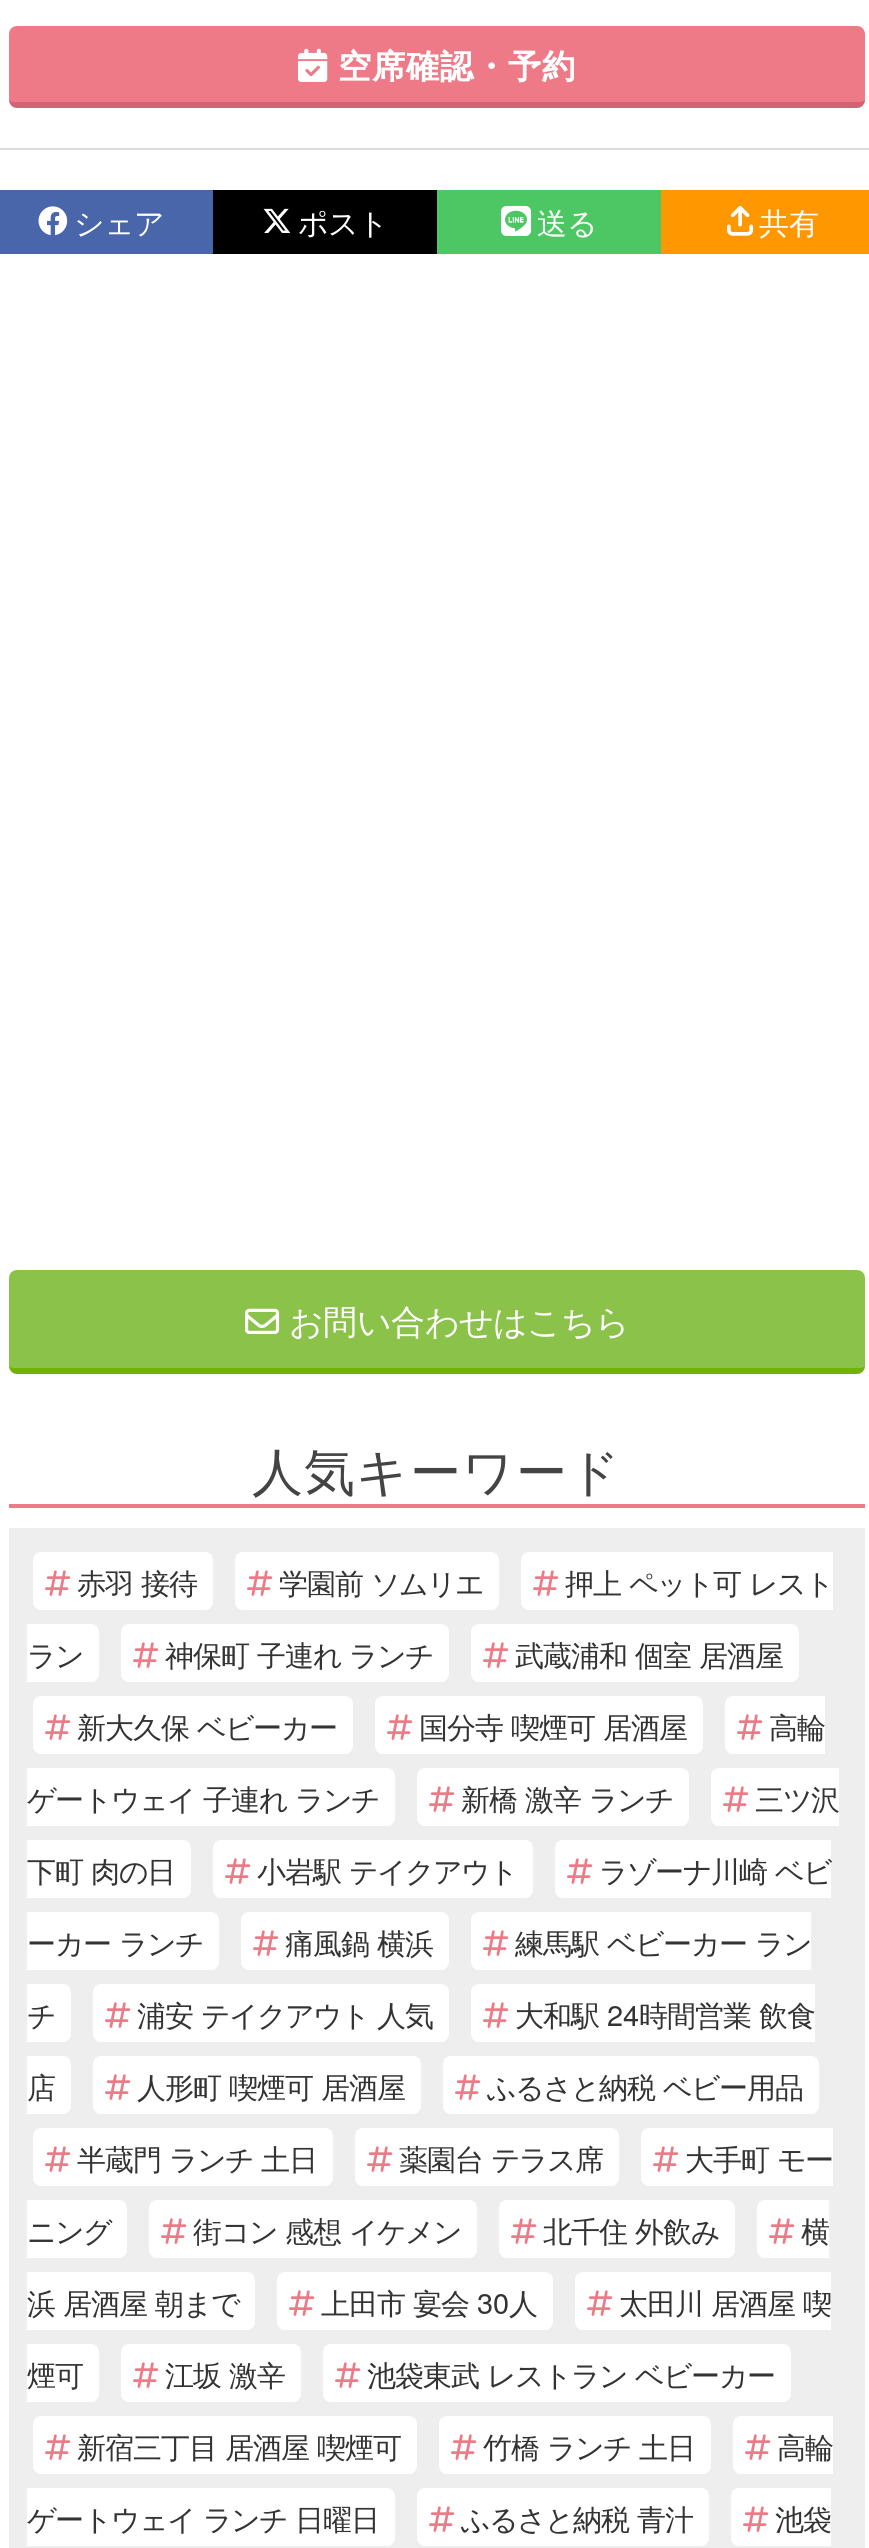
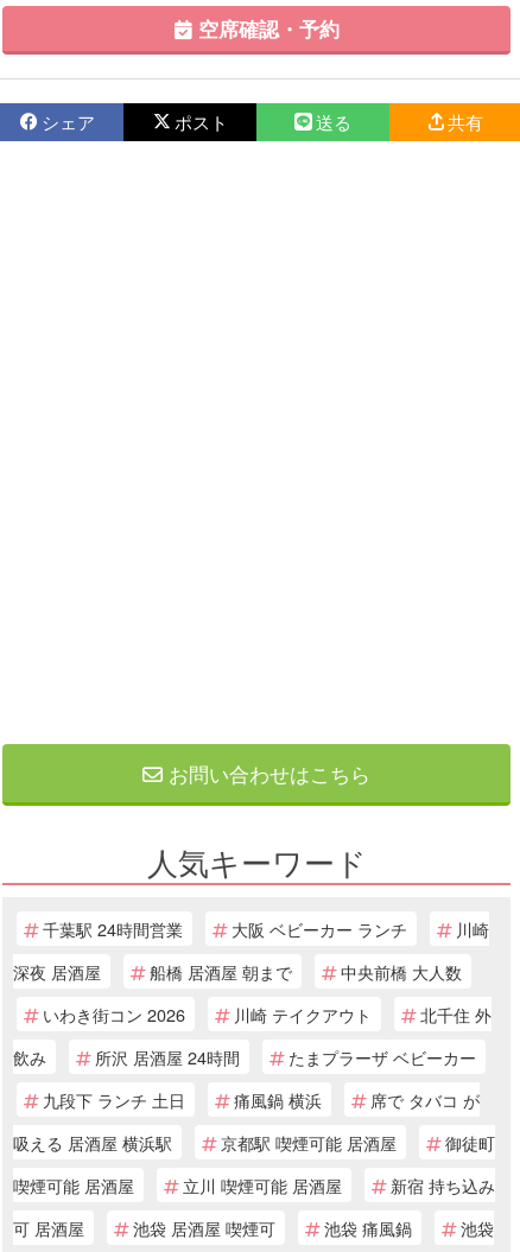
[27,1560,839,1962] 赤羽 接待 | 学園前 ソムリエ | 押上 ペット可 レスト | ラン | 神保町 子連れ ランチ | 武蔵浦和 個室 居酒屋 | 新大久保 ベビーカー | 国分寺 喫煙可 居酒屋 | 高輪 | ゲートウェイ 子連れ ランチ | 新橋 激辛 ランチ | 三ツ沢 | 下町 肉の日 | 小岩駅 テイクアウト | ラゾーナ川崎 ベビ | ーカー ランチ -> [13,916,492,1112] 千葉駅 24時間営業 | 大阪 ベビーカー ランチ | 川崎 | 深夜 居酒屋 | 船橋 居酒屋 朝まで | 中央前橋 大人数 | いわき街コン 2026 | 川崎 テイクアウト | 北千住 外 | 飲み | 所沢 居酒屋 24時間 | たまプラーザ ベビーカー | 九段下 ランチ 土日
[27,1920,833,2538] 練馬駅 ベビーカー ラン | チ | 浦安 テイクアウト 人気 | 大和駅 24時間営業 飲食 | 店 | 人形町 喫煙可 居酒屋 | ふるさと納税 ベビー用品 | 半蔵門 ランチ 土日 | 薬園台 テラス席 | 大手町 モー | ニング | 街コン 感想 イケメン | 北千住 外飲み | 横 | 浜 居酒屋 朝まで | 上田市 宴会 30人 | 太田川 居酒屋 喫 | 煙可 | 江坂 激辛 | 池袋東武 レストラン ベビーカー | 新宿三丁目 居酒屋 喫煙可 | 竹橋 ランチ 土日 | 高輪 | ゲートウェイ ランチ 日曜日 | ふるさと納税 青汁 -> [13,1087,495,1240] 席で タバコ が | 吸える 居酒屋 横浜駅 | 京都駅 喫煙可能 居酒屋 | 御徒町 | 喫煙可能 居酒屋 | 立川 喫煙可能 居酒屋 | 新宿 持ち込み | 可 居酒屋 | 池袋 居酒屋 喫煙可 | 池袋 痛風鍋

